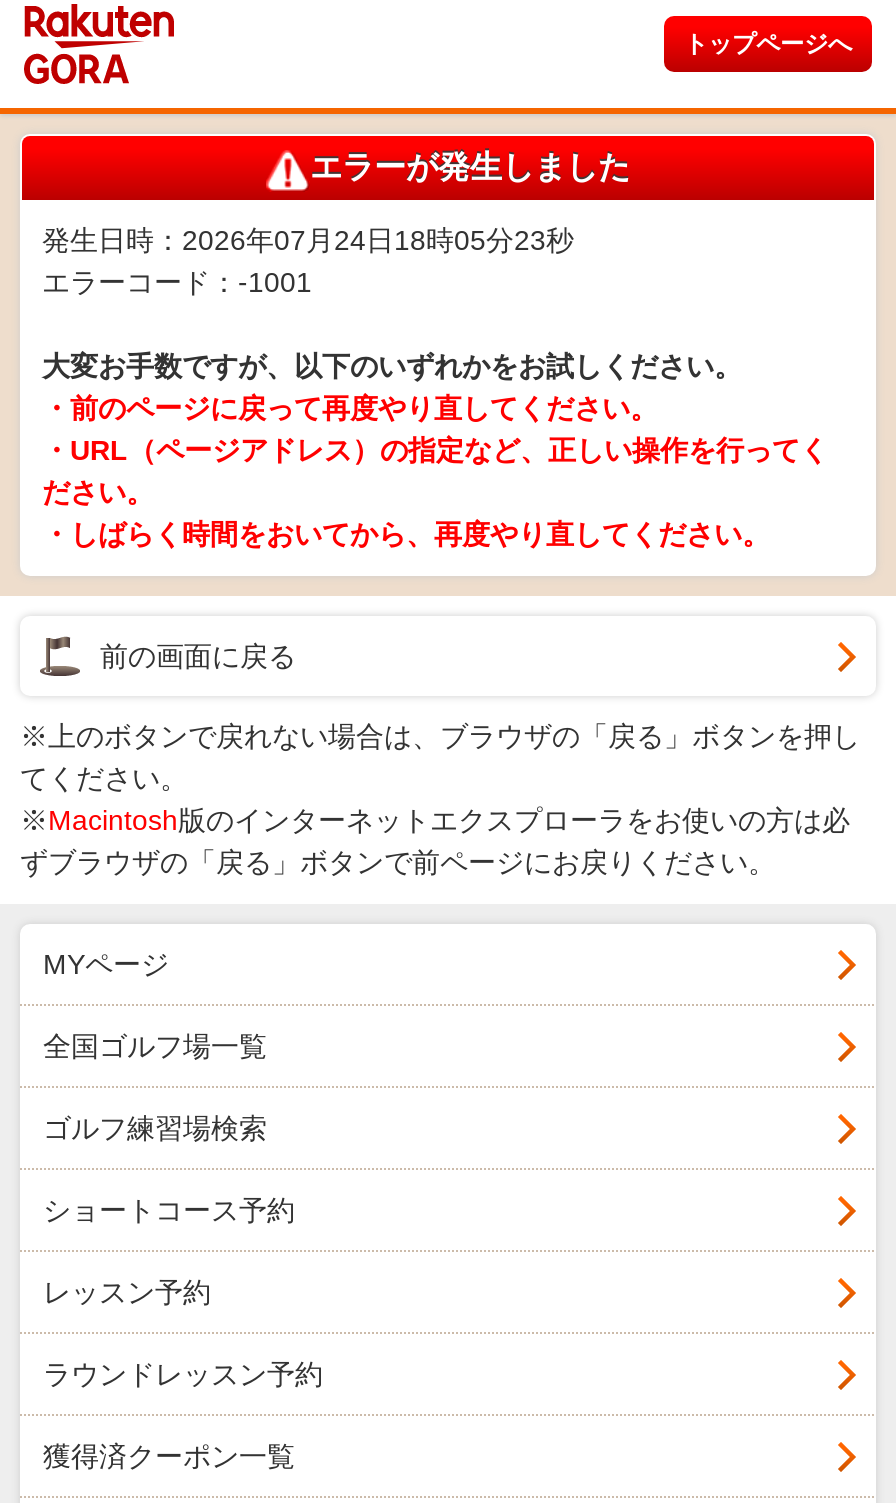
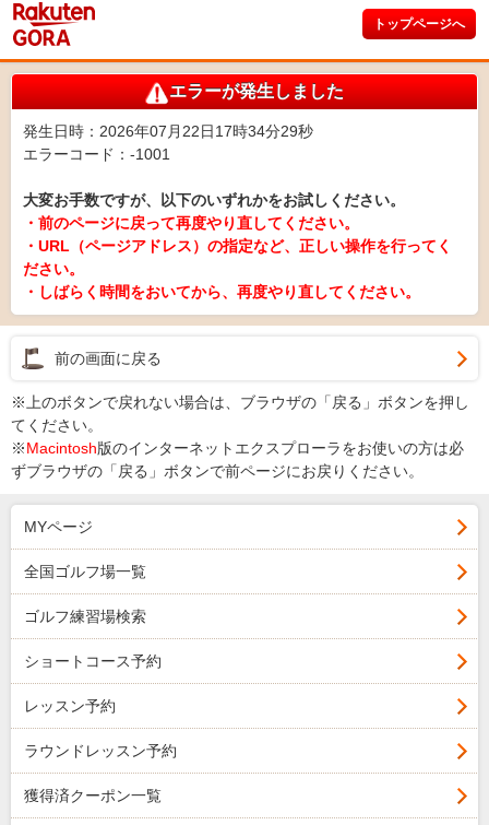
[42,224,574,256] 発生日時：2026年07月24日18時05分23秒 -> [23,122,313,140] 発生日時：2026年07月22日17時34分29秒

